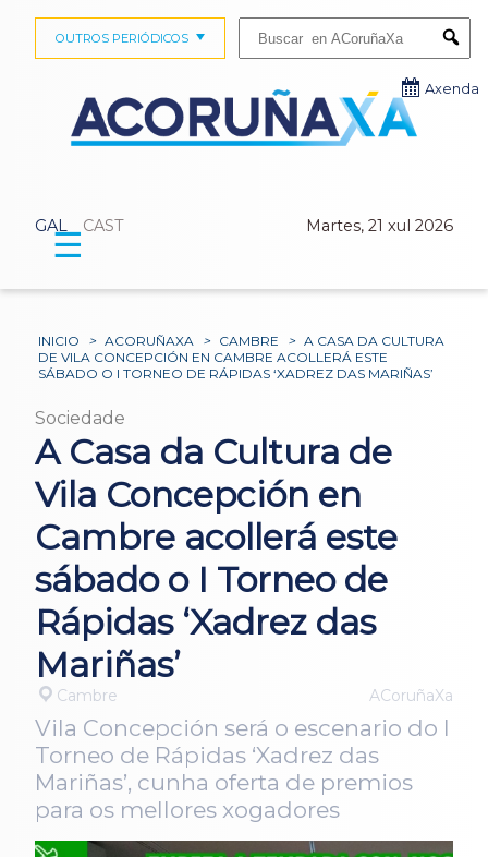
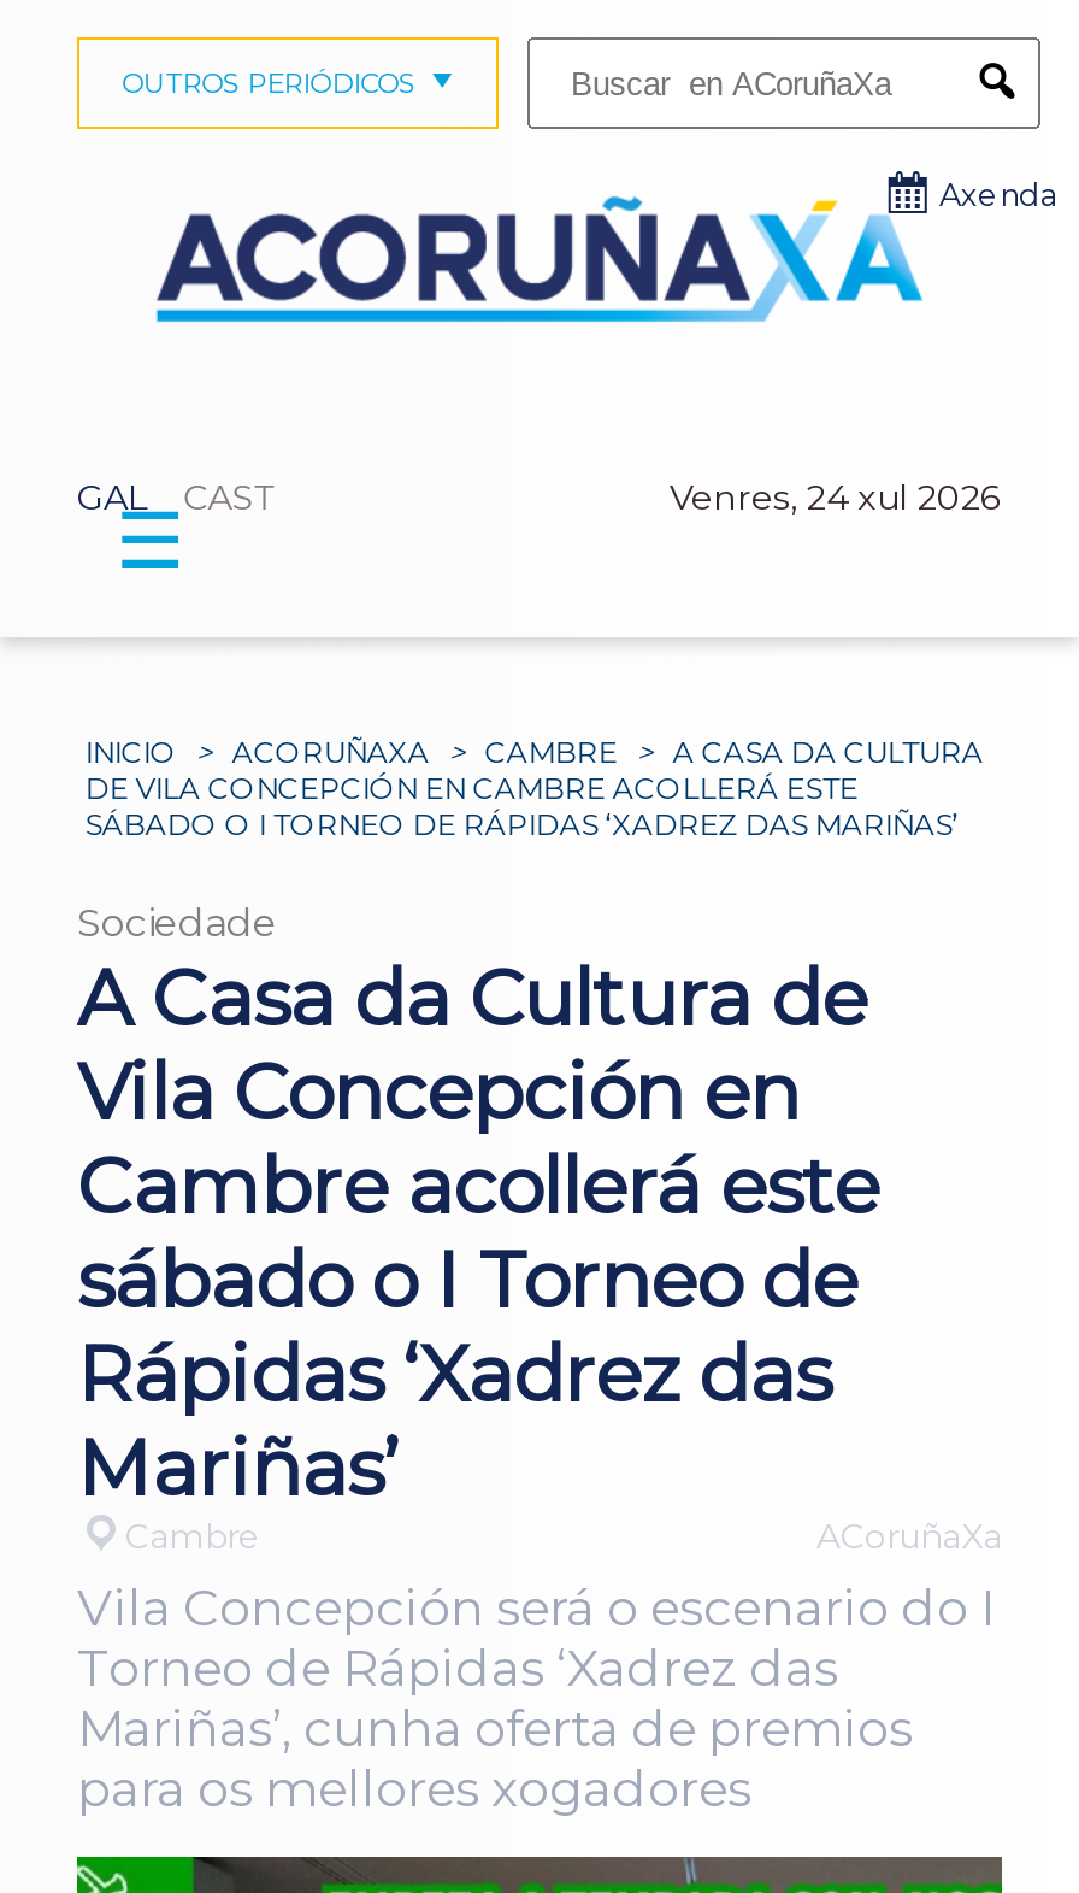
[306,216,453,236] Martes, 21 xul 2026 -> [670,477,1002,520] Venres, 24 xul 2026

